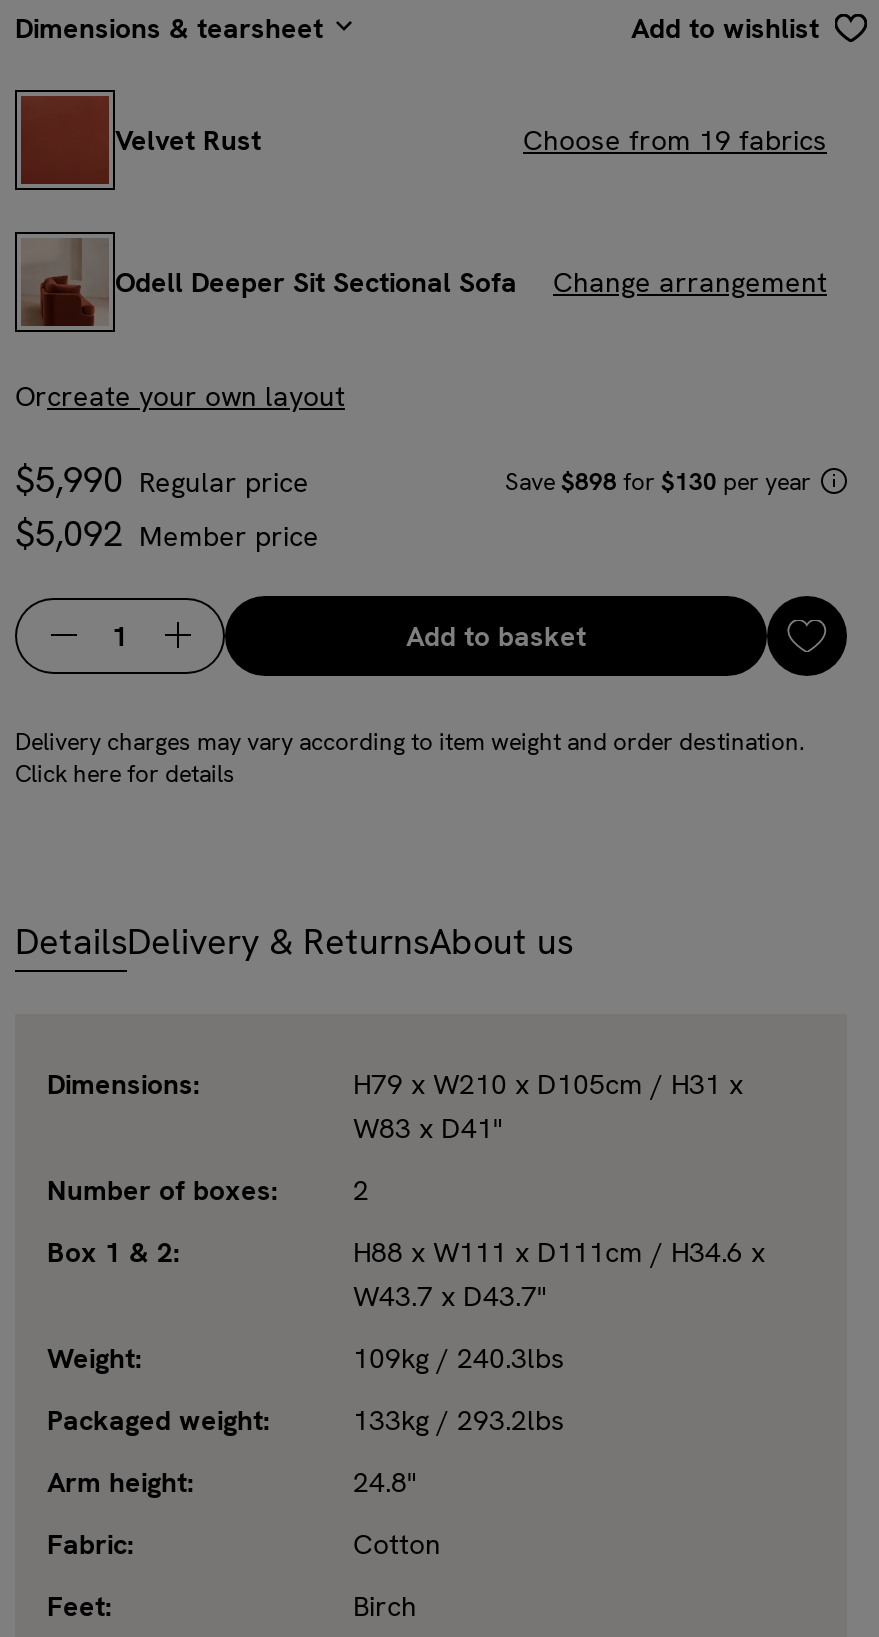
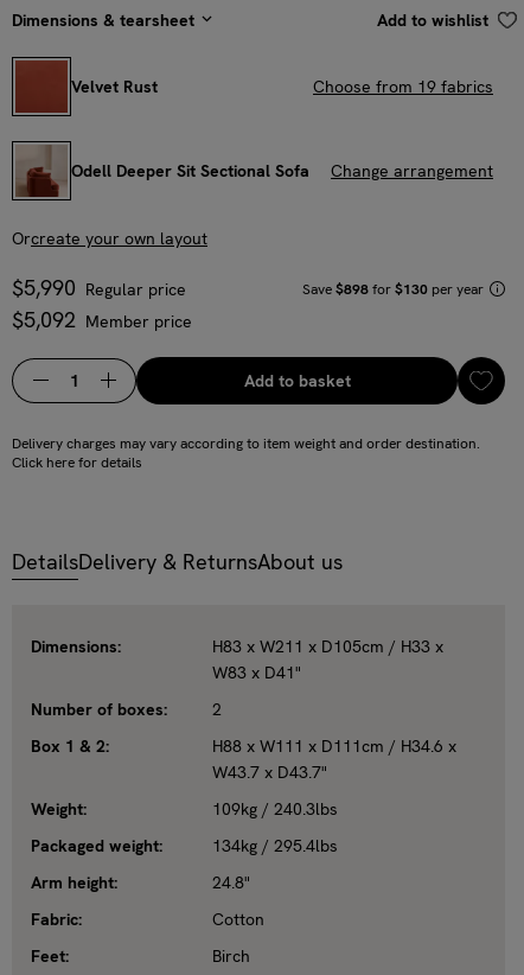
[353,1066,743,1102] H79 x W210 x D105cm / H31 x -> [212,636,443,657] H83 x W211 x D105cm / H33 x
[353,1402,565,1438] 133kg / 293.2lbs -> [212,835,338,856] 134kg / 295.4lbs

